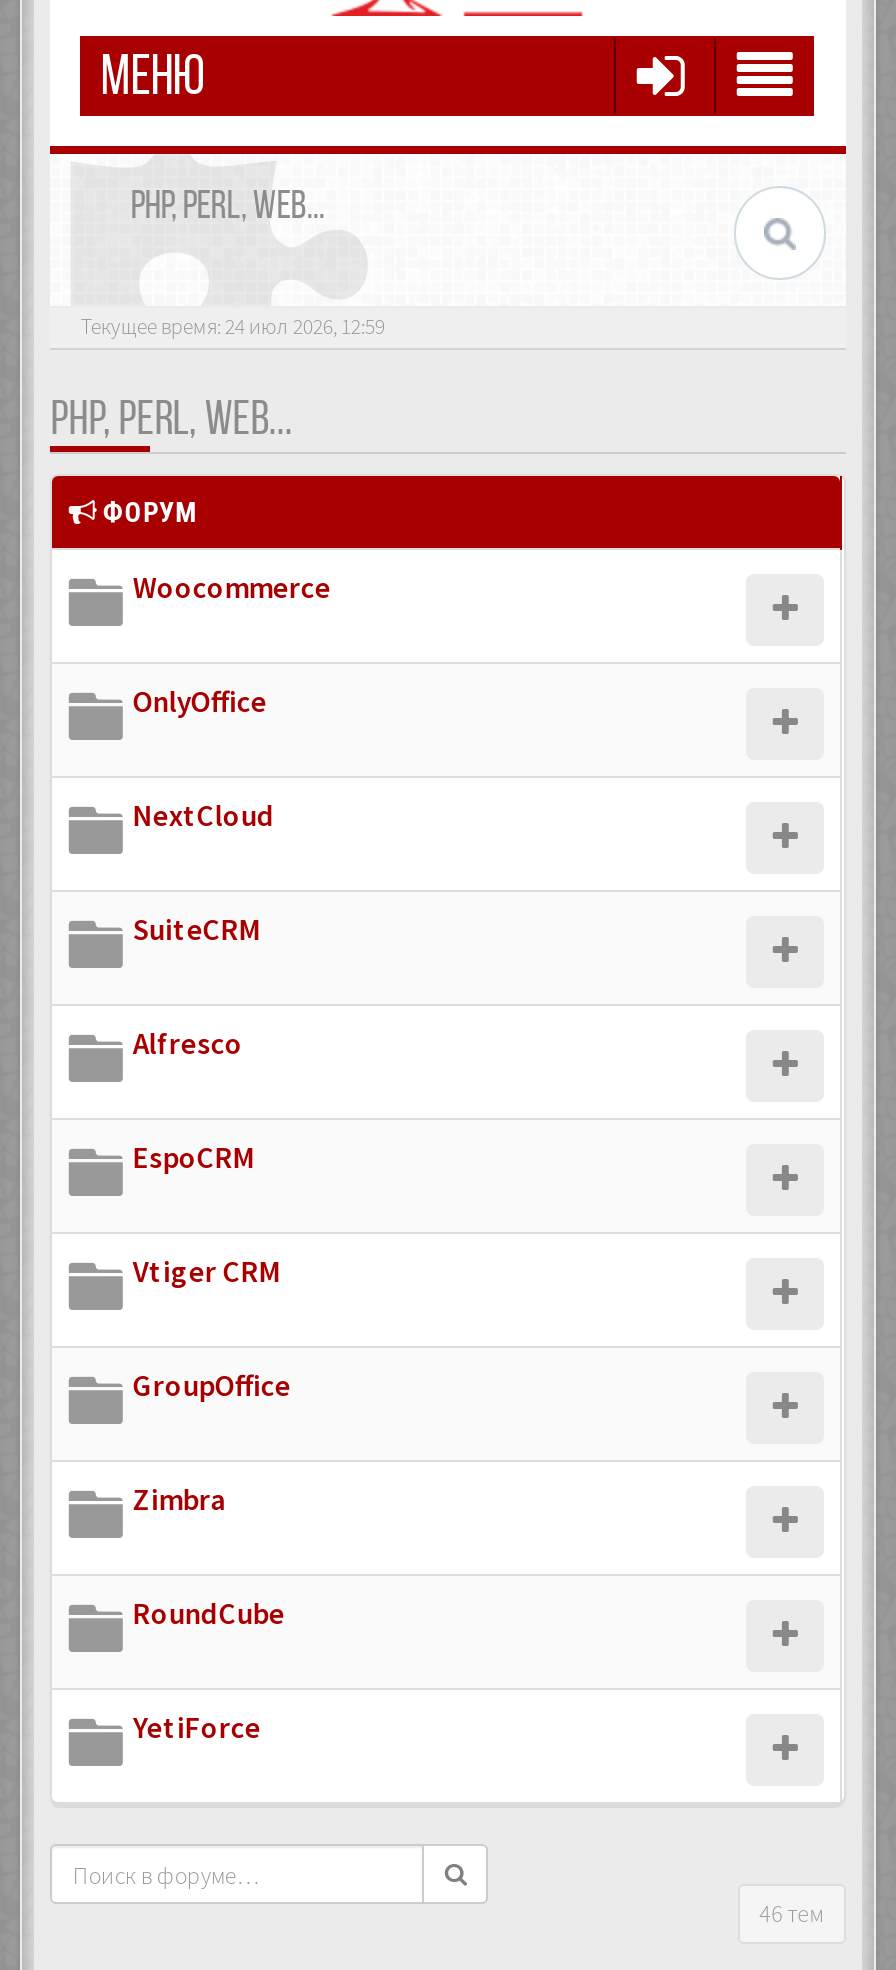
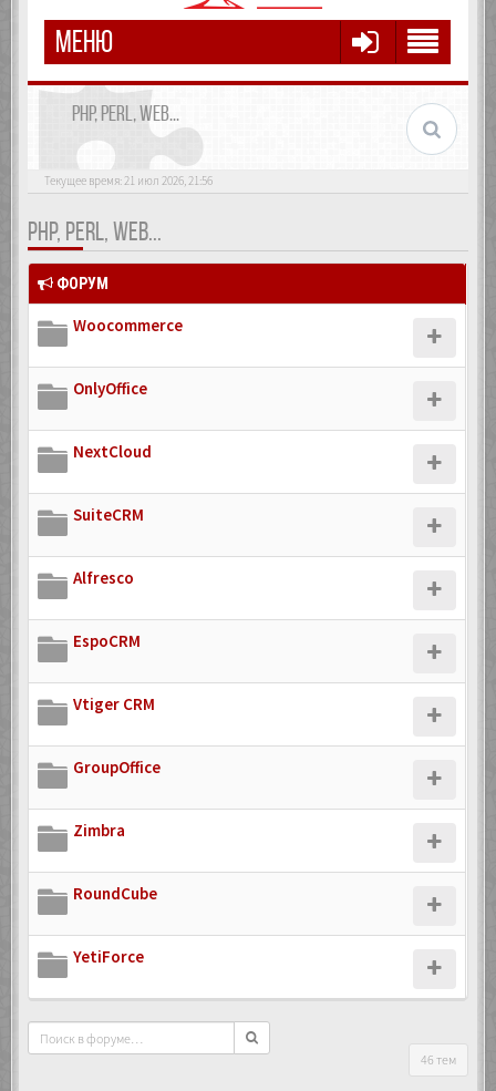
[81,312,385,340] Текущее время: 24 июл 2026, 12:59 -> [45,173,213,188] Текущее время: 21 июл 2026, 21:56

